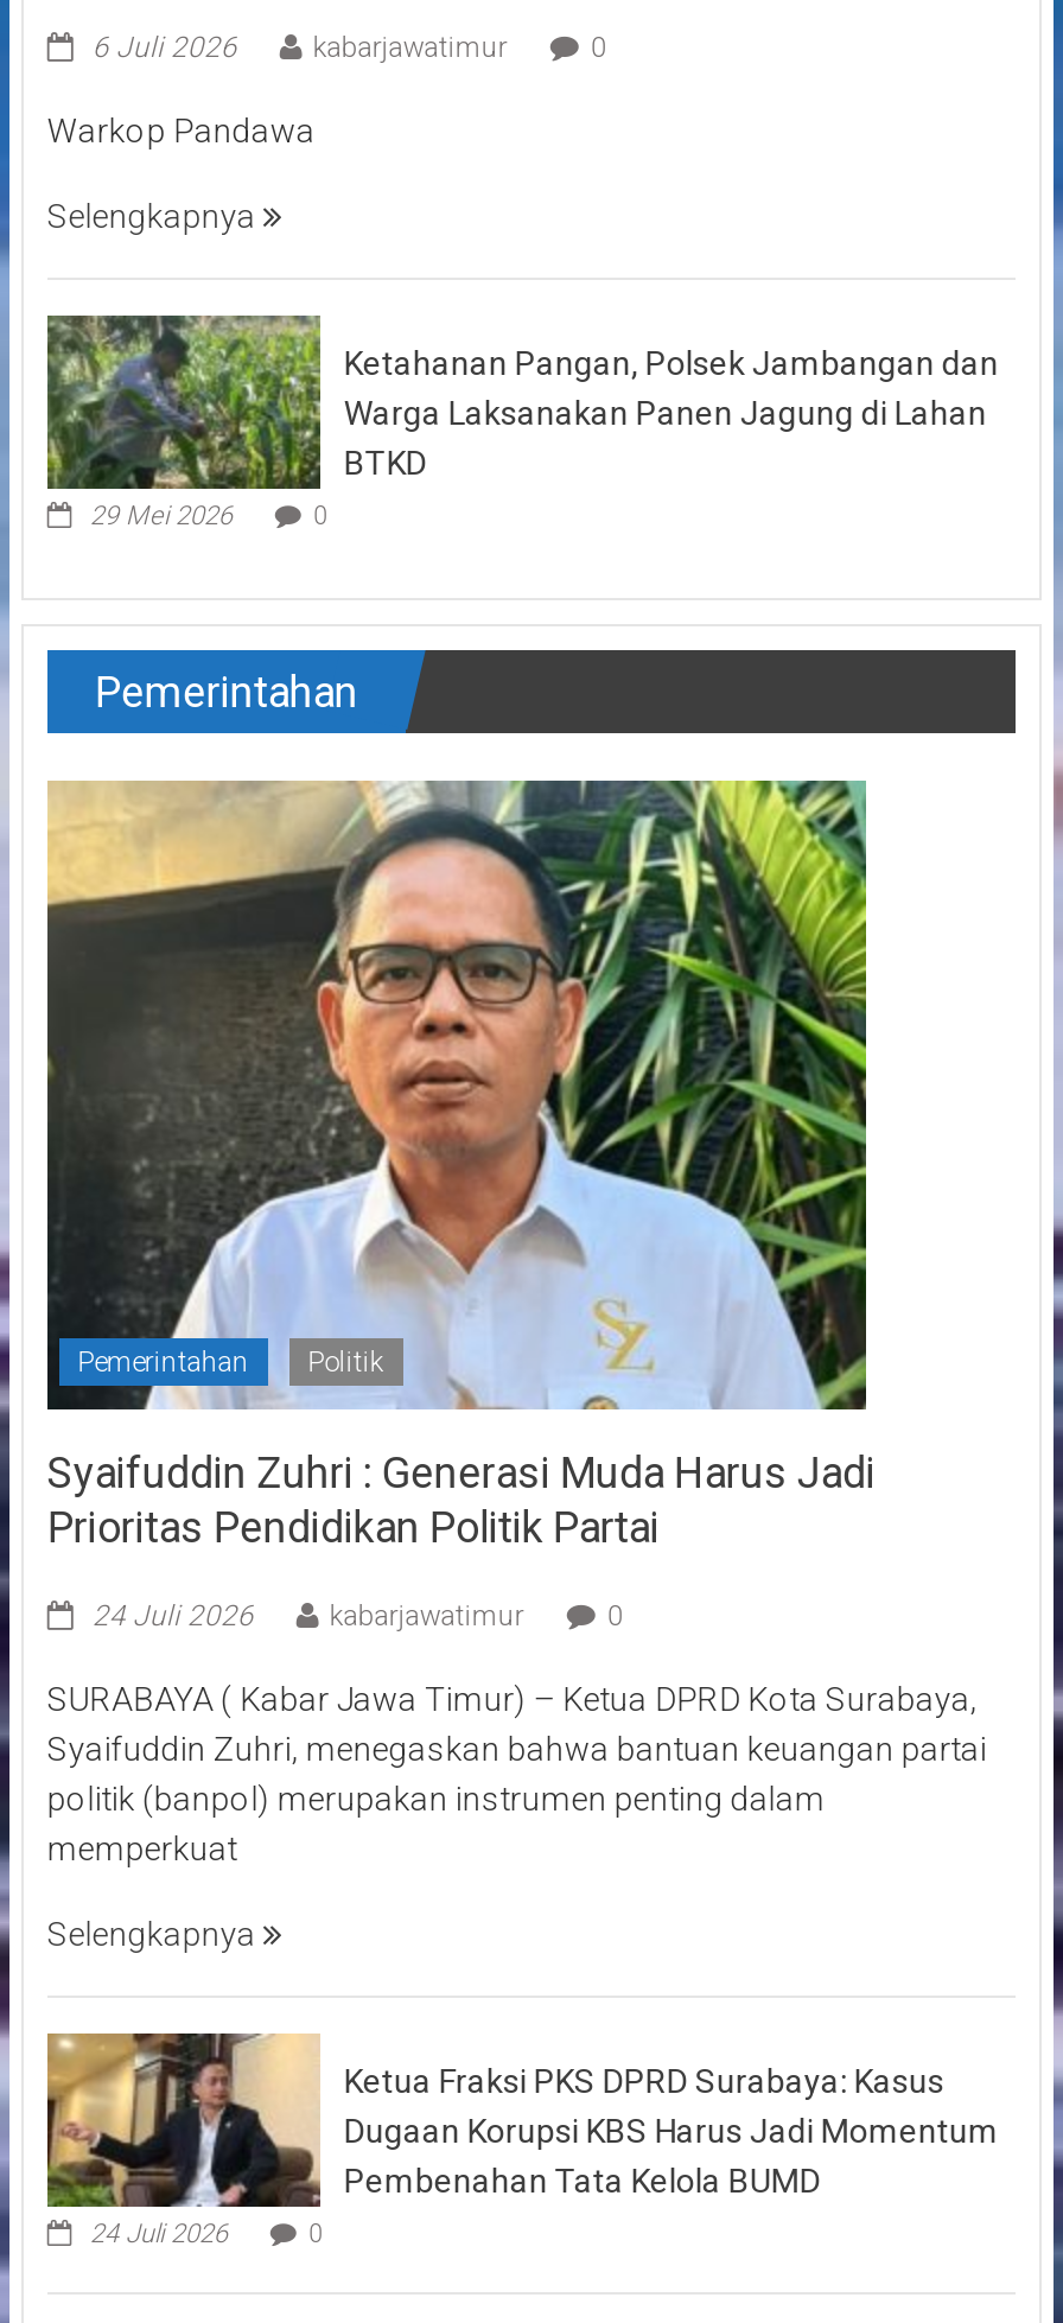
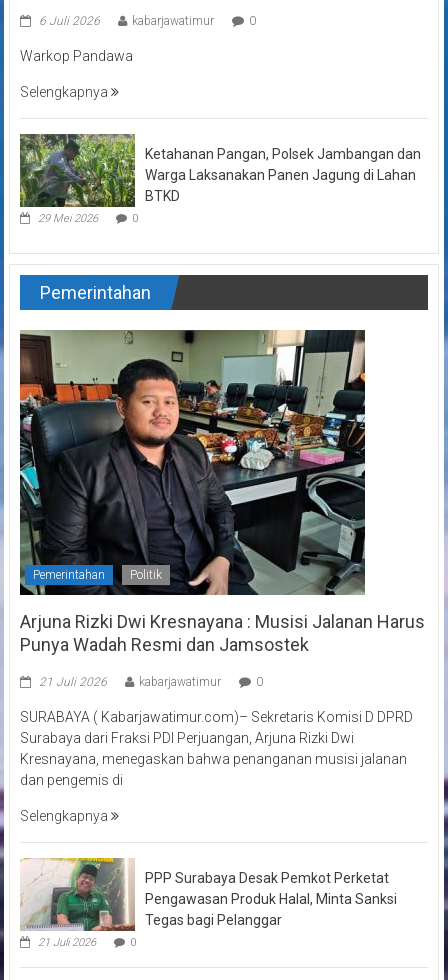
[45,778,875,1552] [image] | Syaifuddin Zuhri : Generasi Muda Harus Jadi | Prioritas Pendidikan Politik Partai -> [19,329,425,655] [image] | Arjuna Rizki Dwi Kresnayana : Musisi Jalanan Harus | Punya Wadah Resmi dan Jamsostek
[92,1599,254,1633] 24 Juli 2026 -> [39,675,107,689] 21 Juli 2026
[47,1680,987,1867] SURABAYA ( Kabar Jawa Timur) – Ketua DPRD Kota Surabaya, | Syaifuddin Zuhri, menegaskan bahwa bantuan keuangan partai | politik (banpol) merupakan instrumen penting dalam | memperkuat -> [20,709,413,788] SURABAYA ( Kabarjawatimur.com)– Sekretaris Komisi D DPRD | Surabaya dari Fraksi PDI Perjuangan, Arjuna Rizki Dwi | Kresnayana, menegaskan bahwa penanganan musisi jalanan | dan pengemis di
[45,2031,308,2249] [image] | 24 Juli 2026 -> [20,857,130,949] [image] | 21 Juli 2026
[344,2062,999,2200] Ketua Fraksi PKS DPRD Surabaya: Kasus | Dugaan Korupsi KBS Harus Jadi Momentum | Pembenahan Tata Kelola BUMD -> [145,870,397,928] PPP Surabaya Desak Pemkot Perketat | Pengawasan Produk Halal, Minta Sanksi | Tegas bagi Pelanggar

